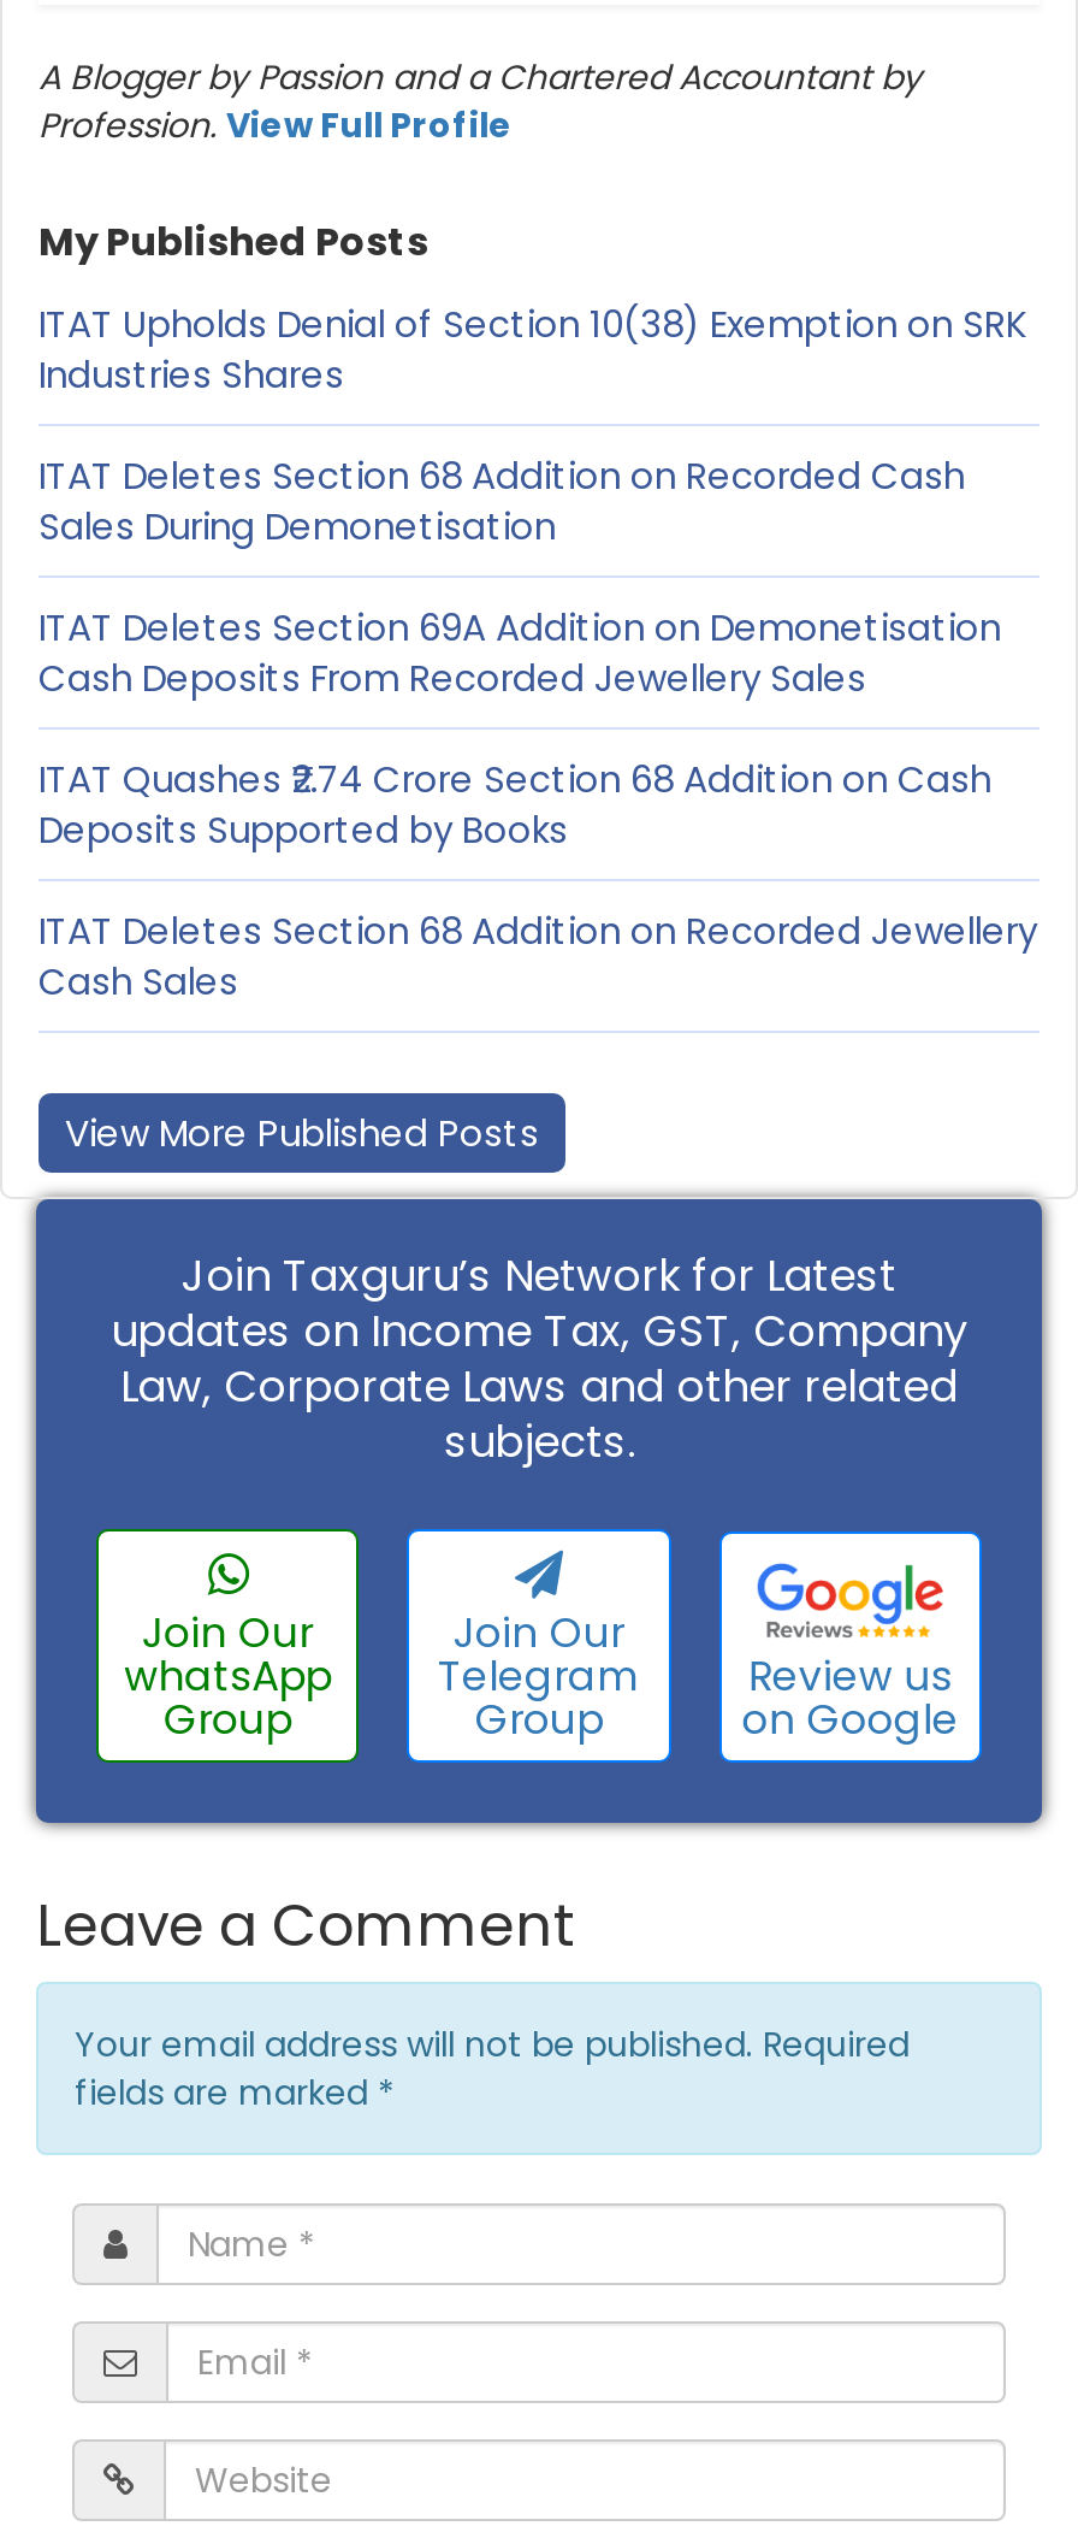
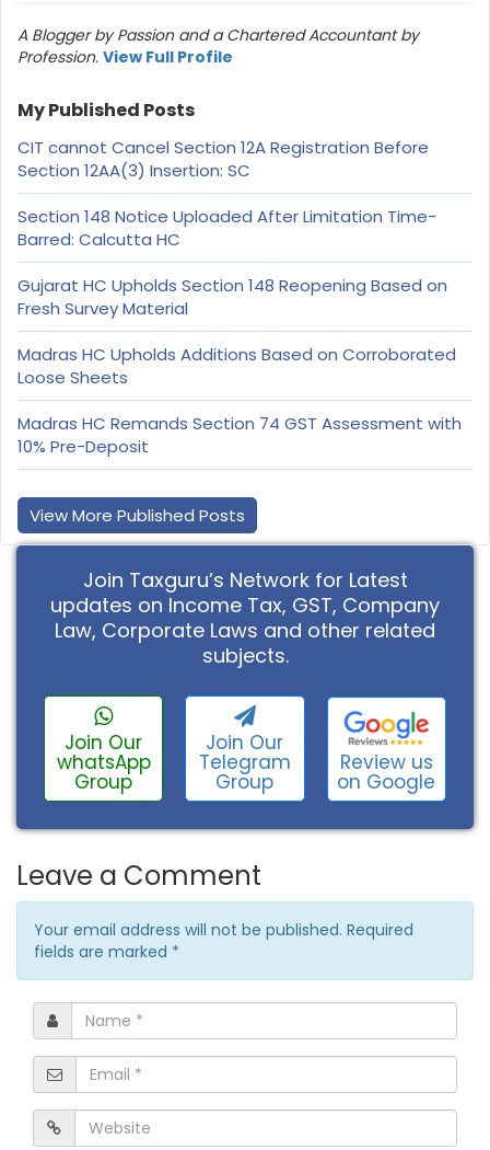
[38,300,1027,401] ITAT Upholds Denial of Section 10(38) Exemption on SRK | Industries Shares -> [17,136,429,182] CIT cannot Cancel Section 12A Registration Before | Section 12AA(3) Insertion: SC
[38,451,965,552] ITAT Deletes Section 68 Addition on Recorded Cash | Sales During Demonetisation -> [17,205,436,251] Section 148 Notice Uploaded After Limitation Time- | Barred: Calcutta HC
[38,603,1001,704] ITAT Deletes Section 69A Addition on Demonetisation | Cash Deposits From Recorded Jewellery Sales -> [17,274,447,320] Gujarat HC Upholds Section 148 Reopening Based on | Fresh Survey Material
[38,755,991,856] ITAT Quashes ₹2.74 Crore Section 68 Addition on Cash | Deposits Supported by Books -> [17,343,456,389] Madras HC Upholds Additions Based on Corroborated | Loose Sheets
[38,906,1037,1008] ITAT Deletes Section 68 Addition on Recorded Jewellery | Cash Sales -> [17,412,462,458] Madras HC Remands Section 74 GST Assessment with | 10% Pre-Deposit

